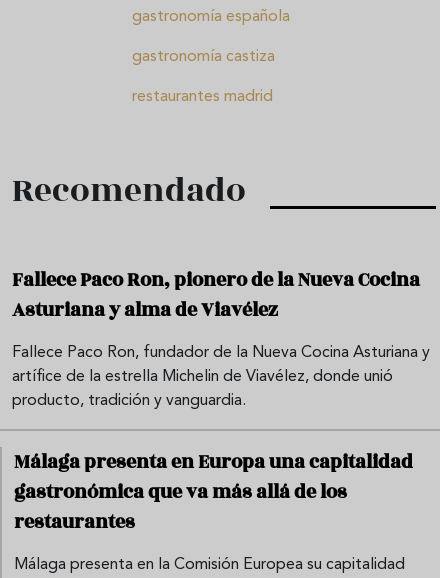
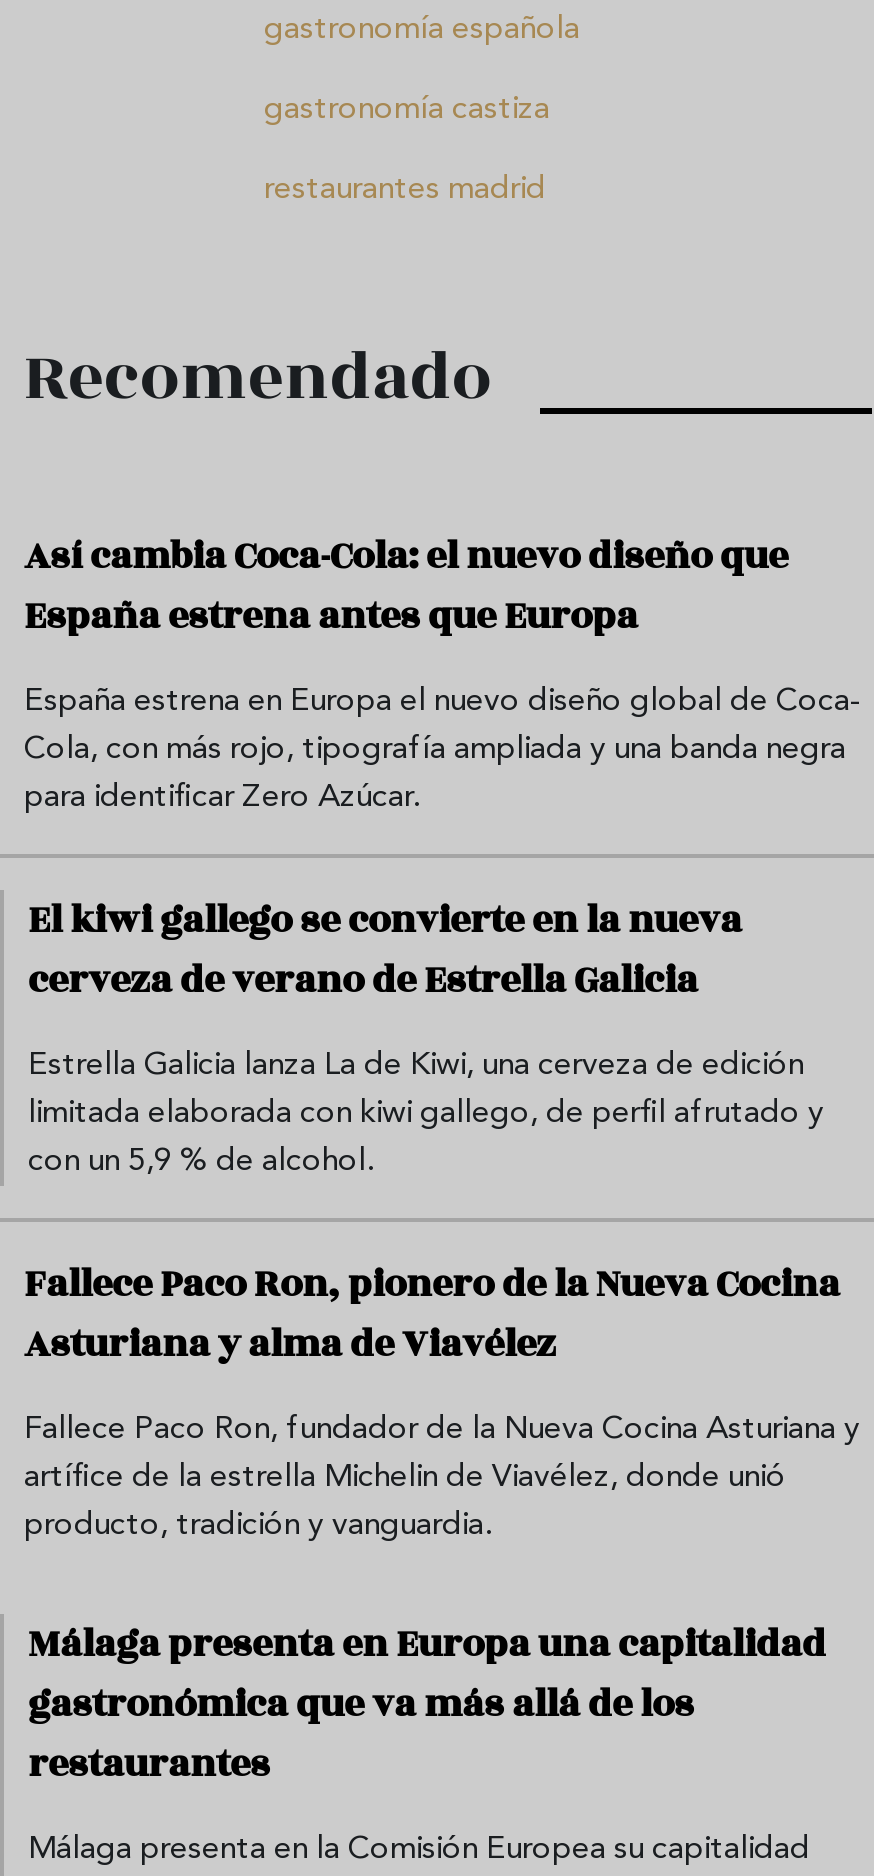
none -> [24,529,862,1179] Así cambia Coca-Cola: el nuevo diseño que | España estrena antes que Europa | España estrena en Europa el nuevo diseño global de Coca- | Cola, con más rojo, tipografía ampliada y una banda negra | para identificar Zero Azúcar. | El kiwi gallego se convierte en la nueva | cerveza de verano de Estrella Galicia | Estrella Galicia lanza La de Kiwi, una cerveza de edición | limitada elaborada con kiwi gallego, de perfil afrutado y | con un 5,9 % de alcohol.

